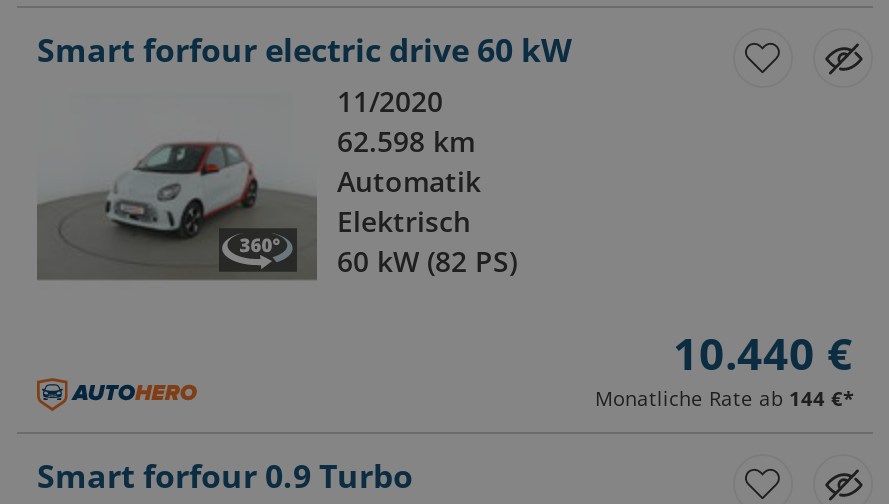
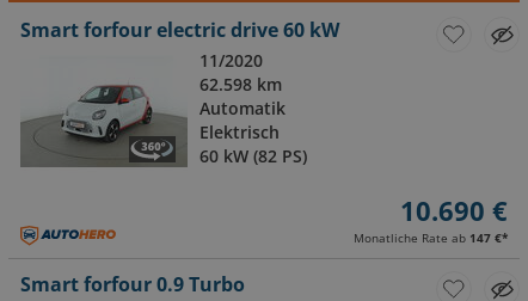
[673,322,853,382] 10.440 € -> [400,192,508,228] 10.690 €
[595,384,853,412] Monatliche Rate ab 144 €* -> [354,229,508,246] Monatliche Rate ab 147 €*

